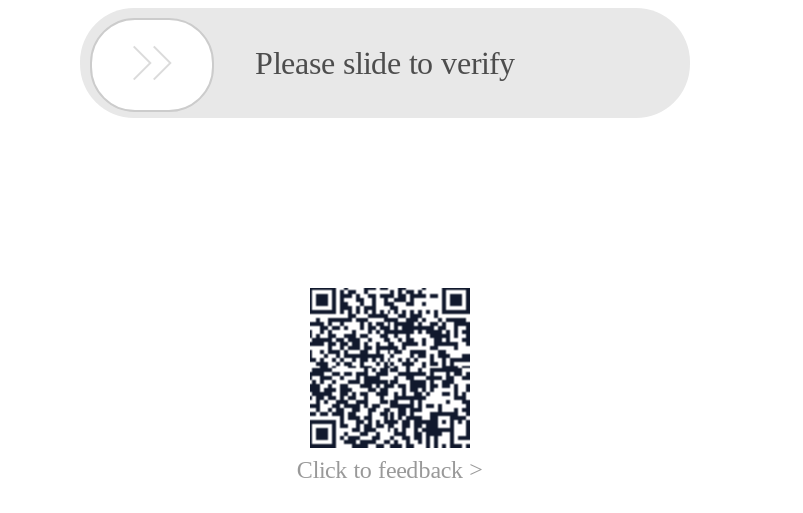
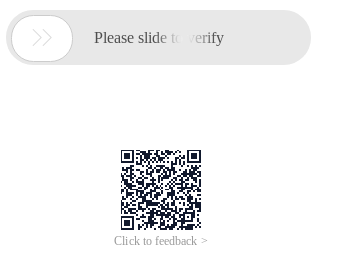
[308,288,472,450] [image] -> [121,150,202,231] [image]

